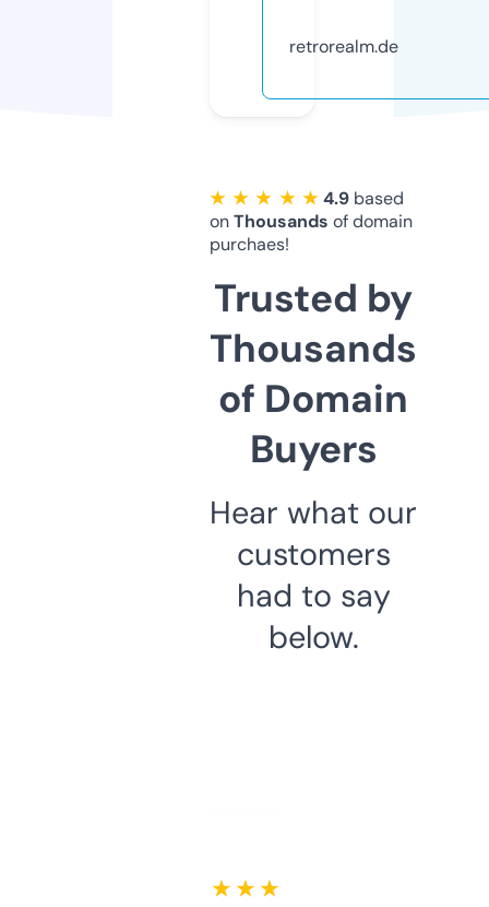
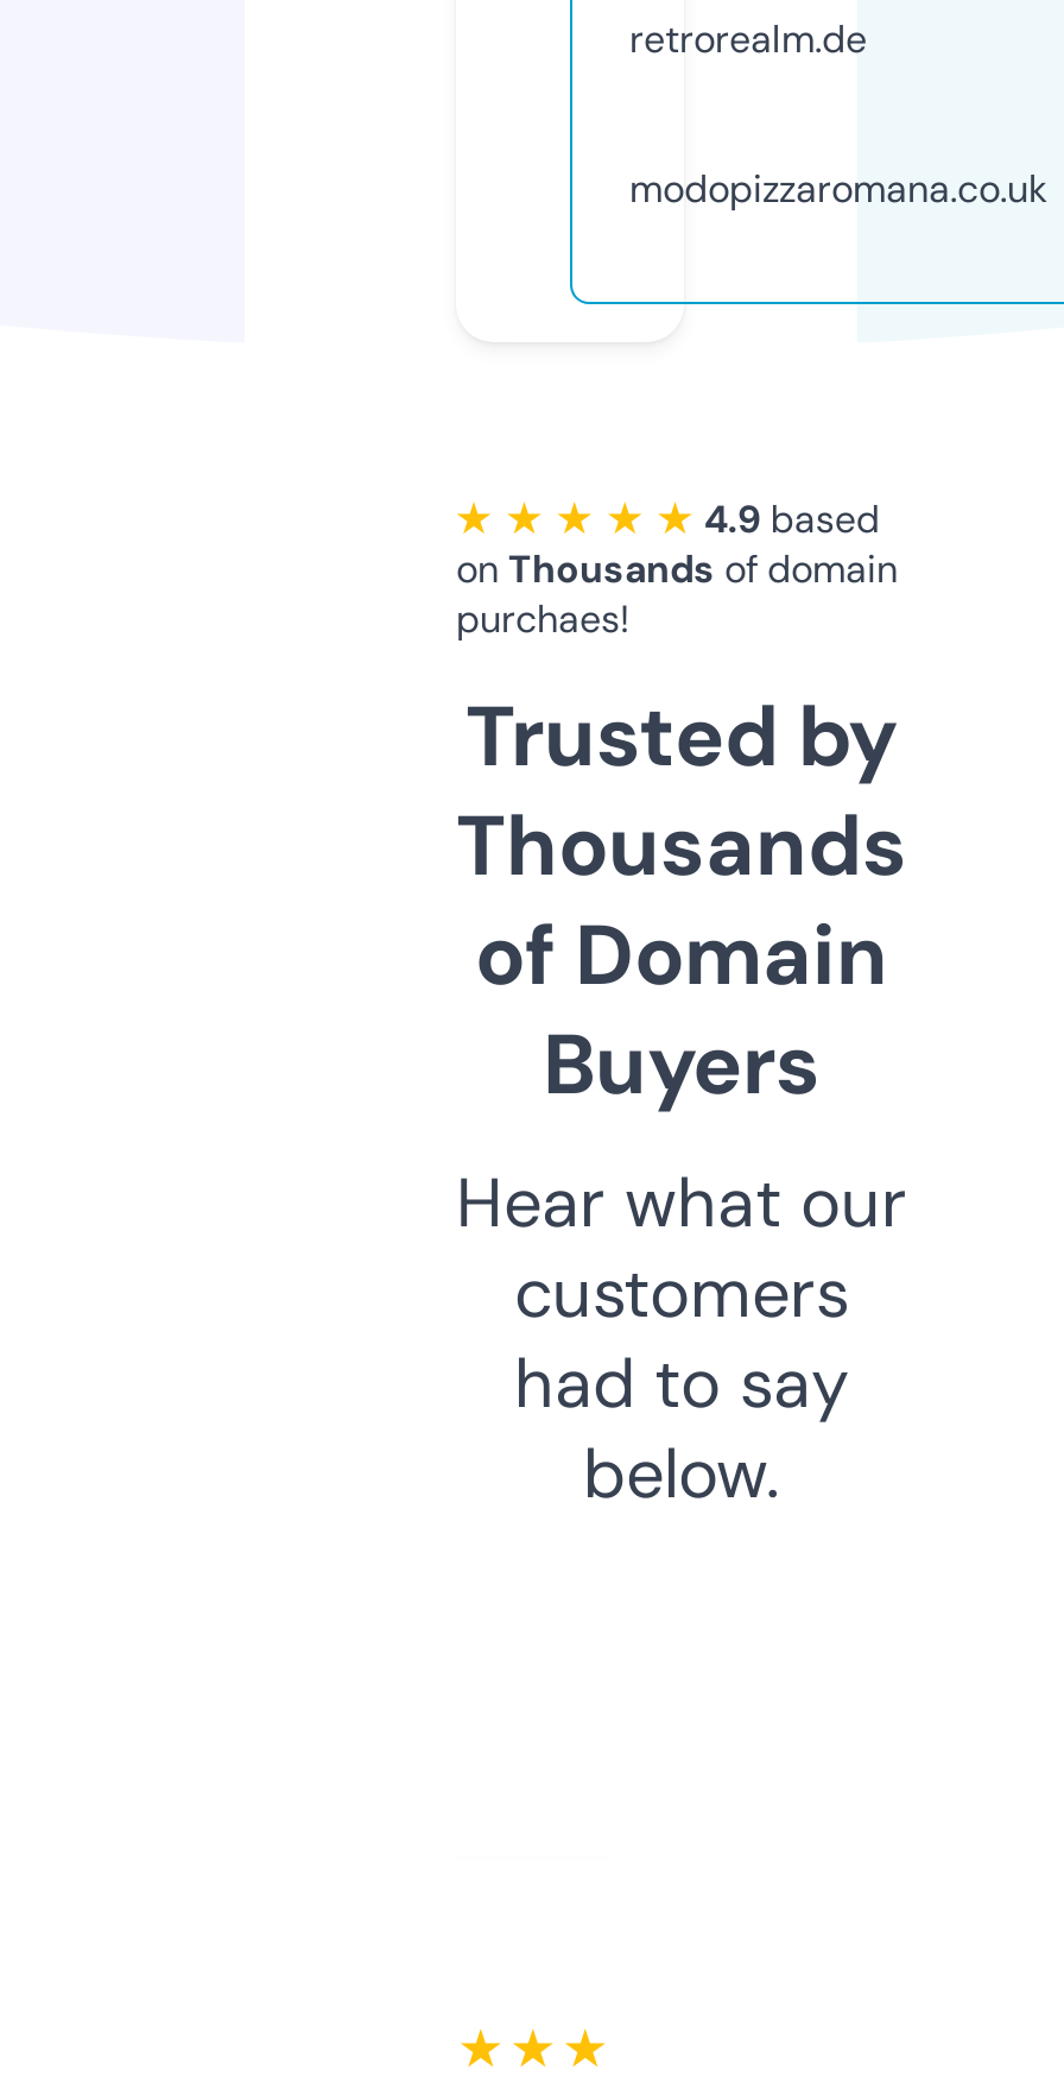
none -> [629,164,1047,213] modopizzaromana.co.uk

